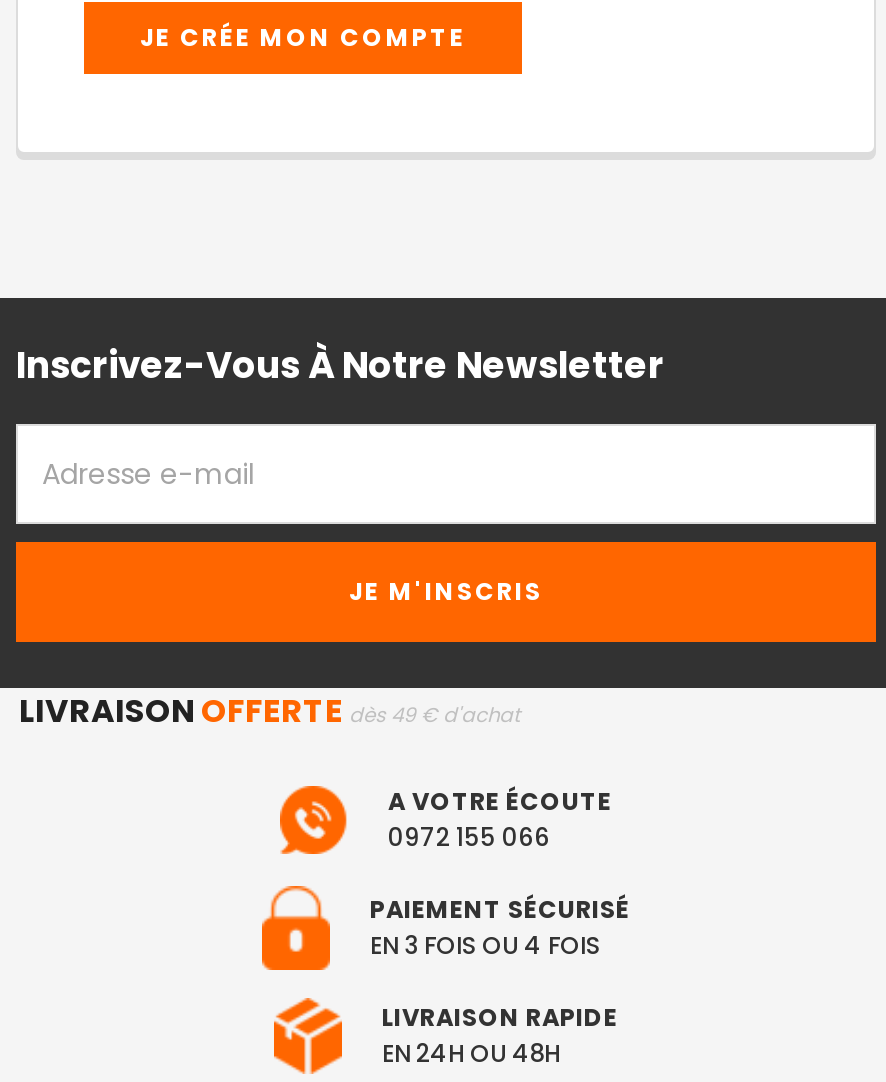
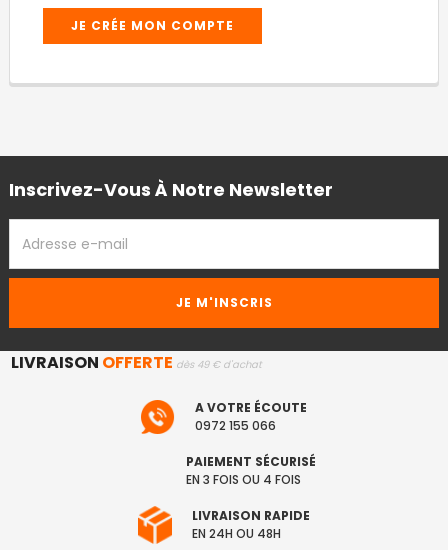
[260,884,332,972] [image] -> none

